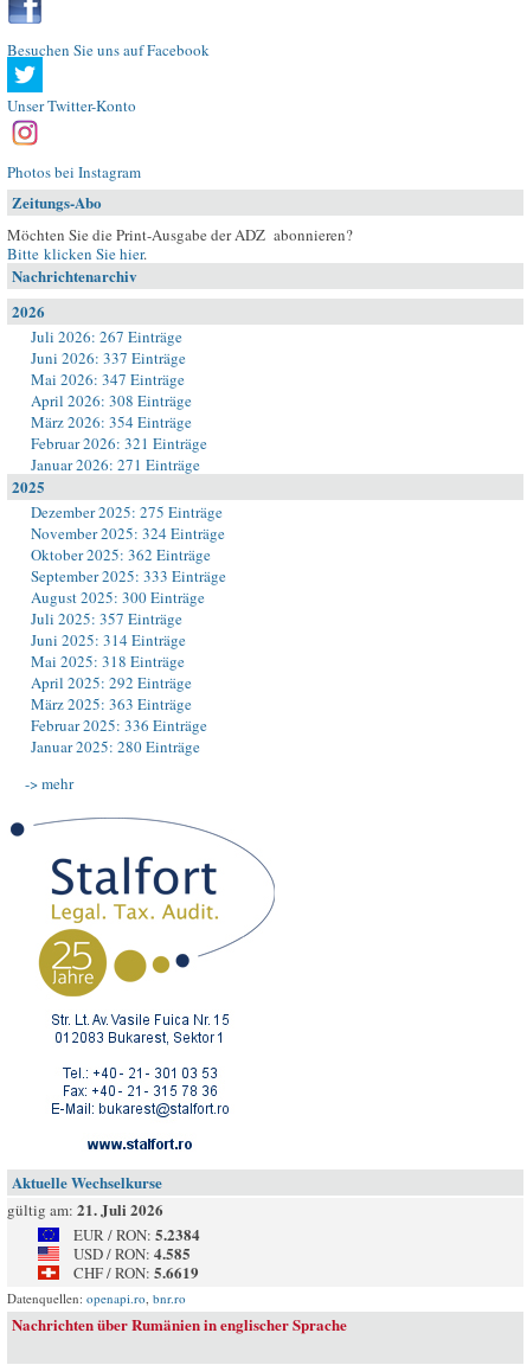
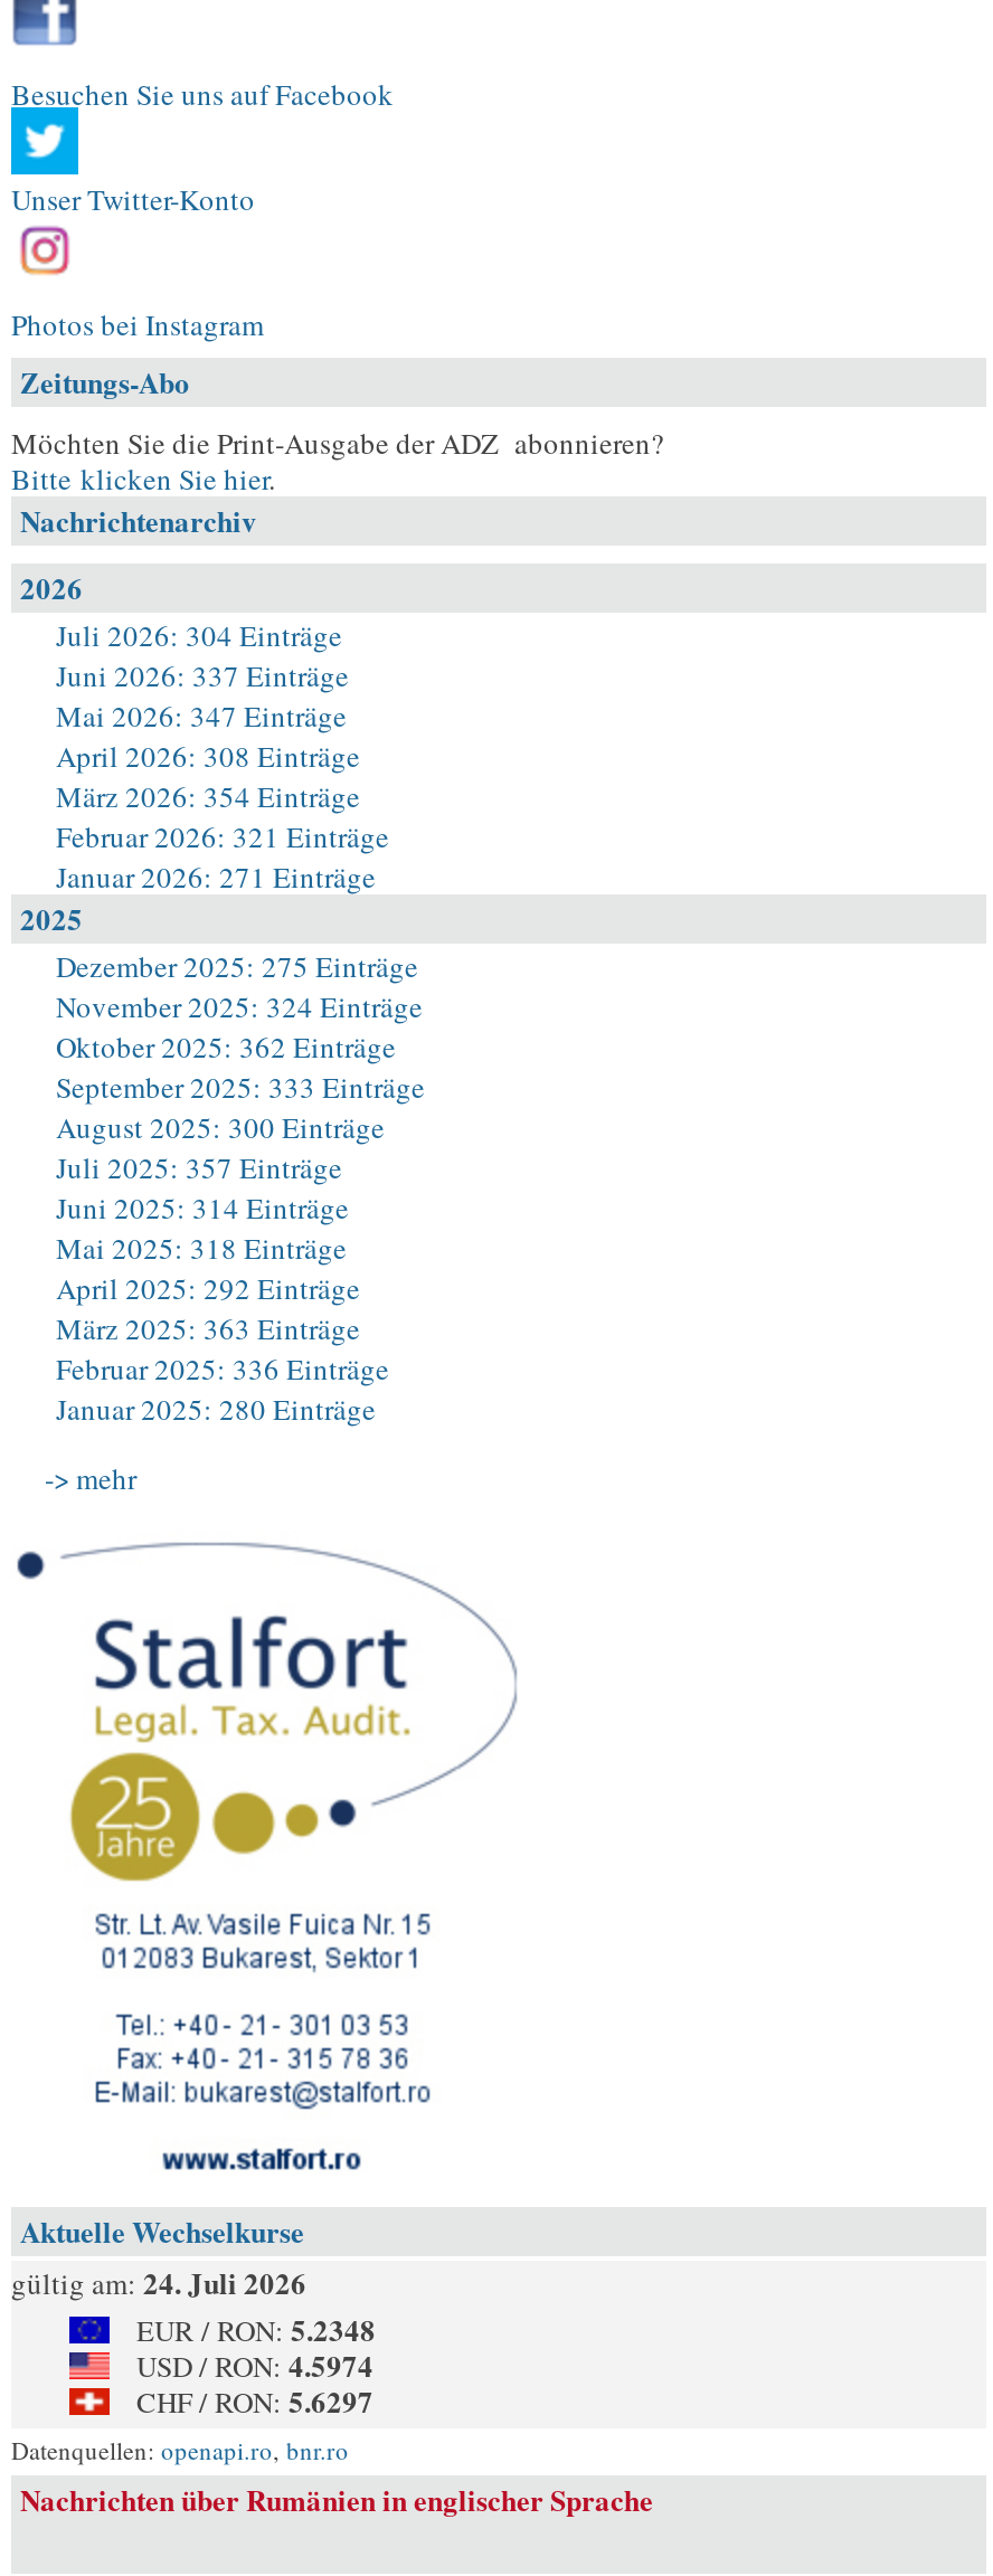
[31,326,182,347] Juli 2026: 267 Einträge -> [56,615,342,655] Juli 2026: 304 Einträge
[7,1198,163,1220] gültig am: 21. Juli 2026 -> [11,2261,306,2303] gültig am: 24. Juli 2026
[73,1223,200,1245] EUR / RON: 5.2384 -> [136,2308,376,2350] EUR / RON: 5.2348
[73,1242,191,1264] USD / RON: 4.585 -> [136,2343,373,2386] USD / RON: 4.5974
[73,1261,199,1283] CHF / RON: 5.6619 -> [136,2379,373,2422] CHF / RON: 5.6297

